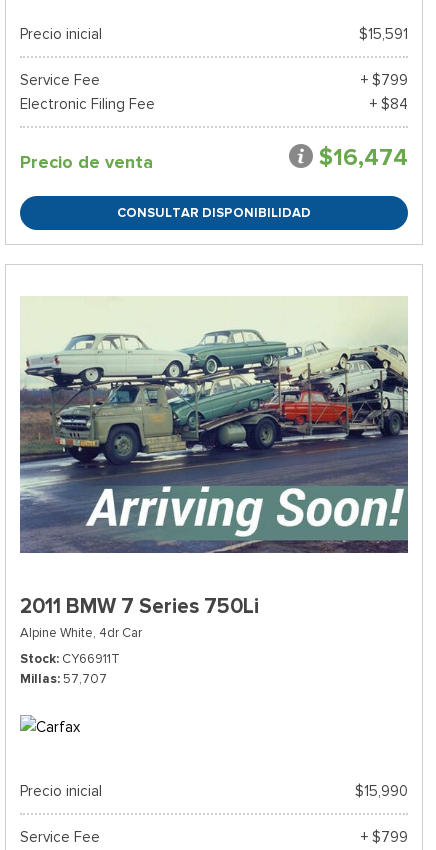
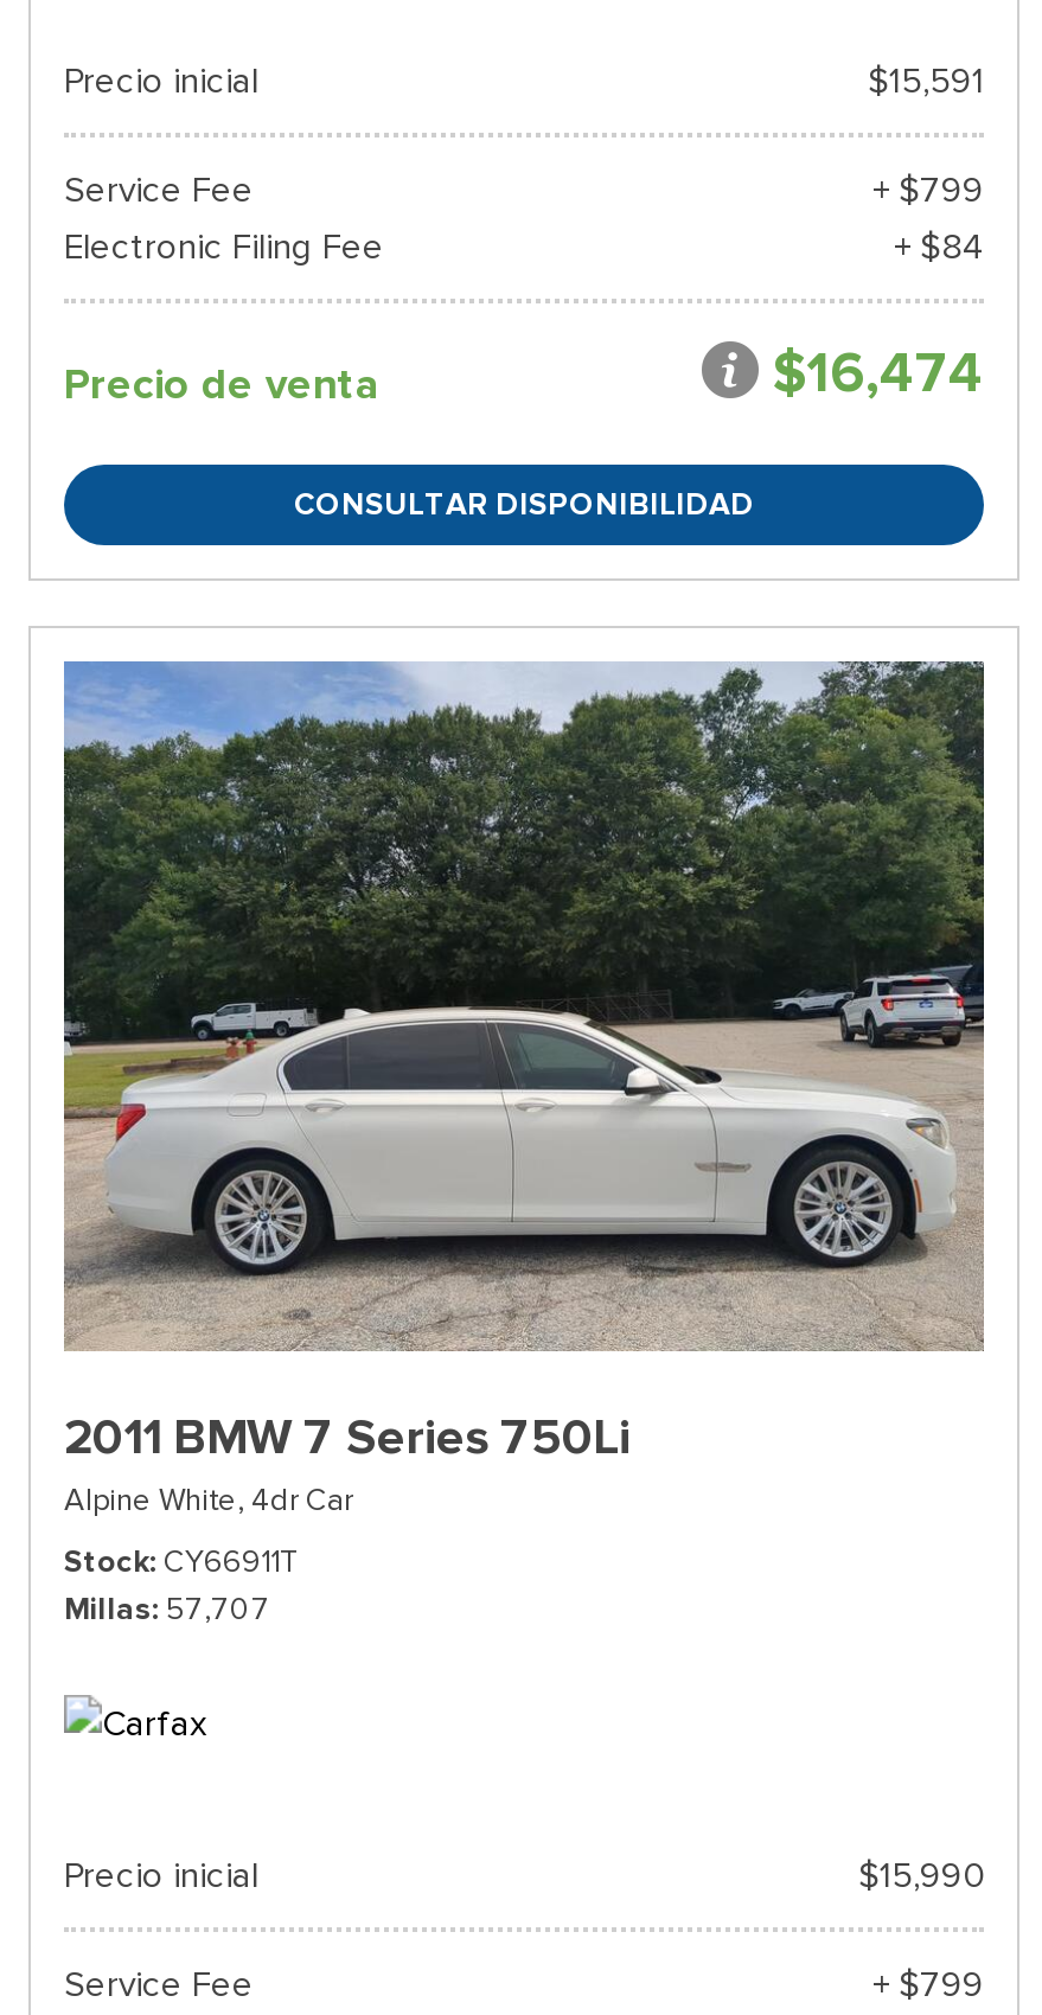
[19,279,408,570] [image] -> [62,659,986,1354] [image]

